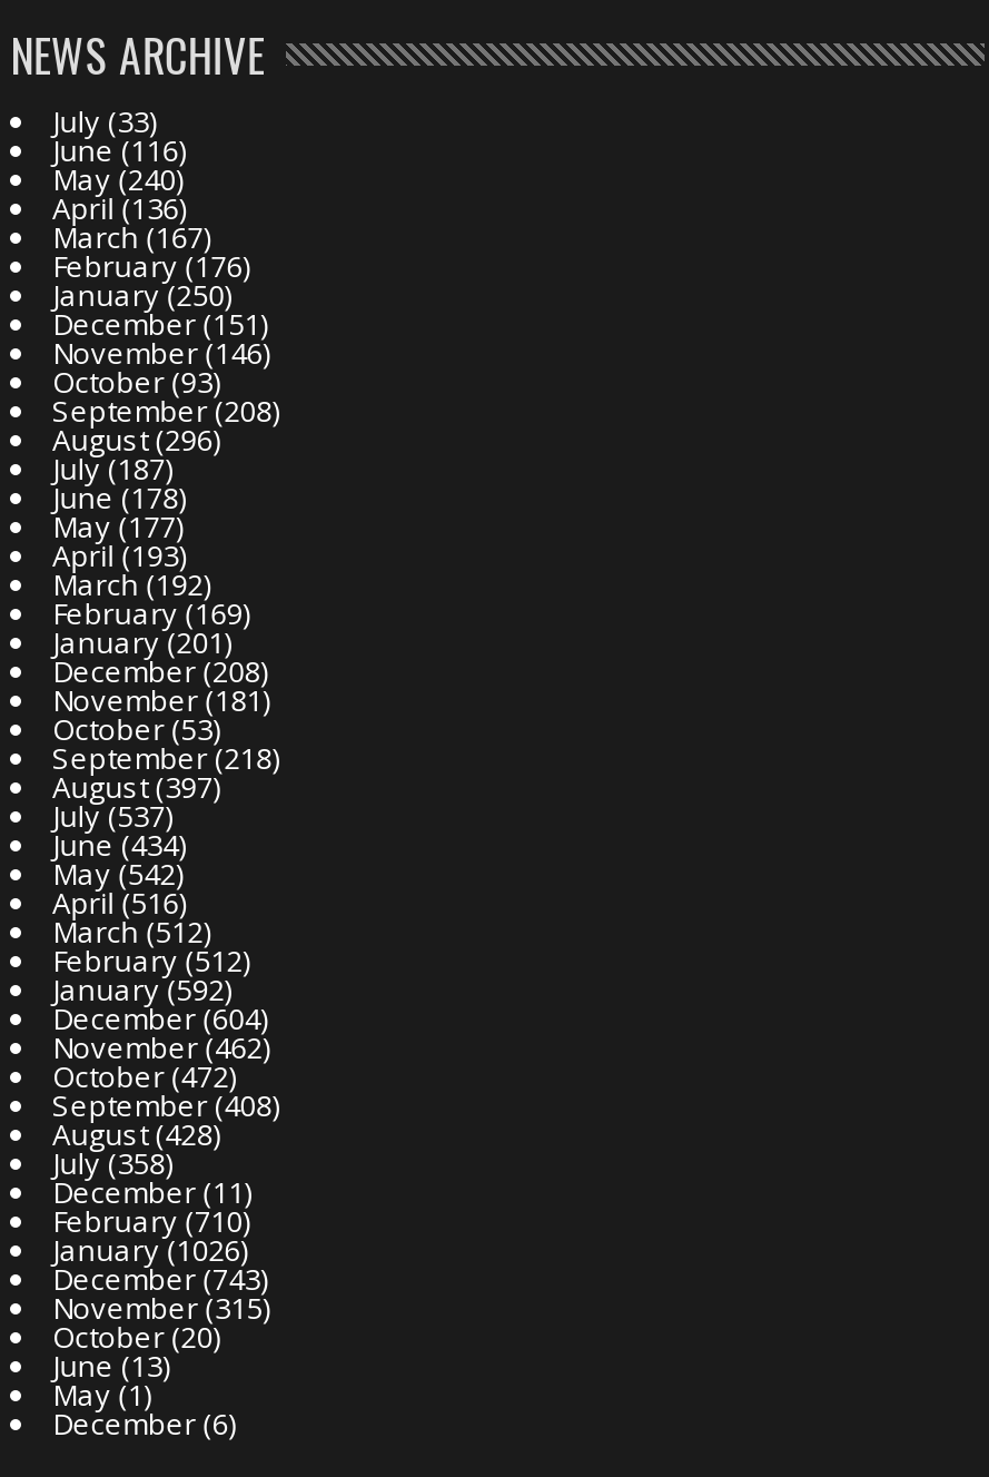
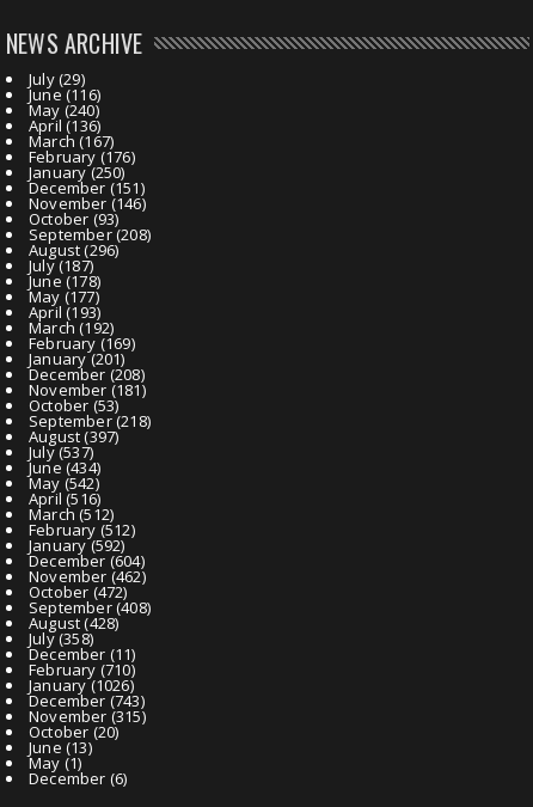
[52,101,156,141] July (33) -> [29,68,85,89] July (29)

